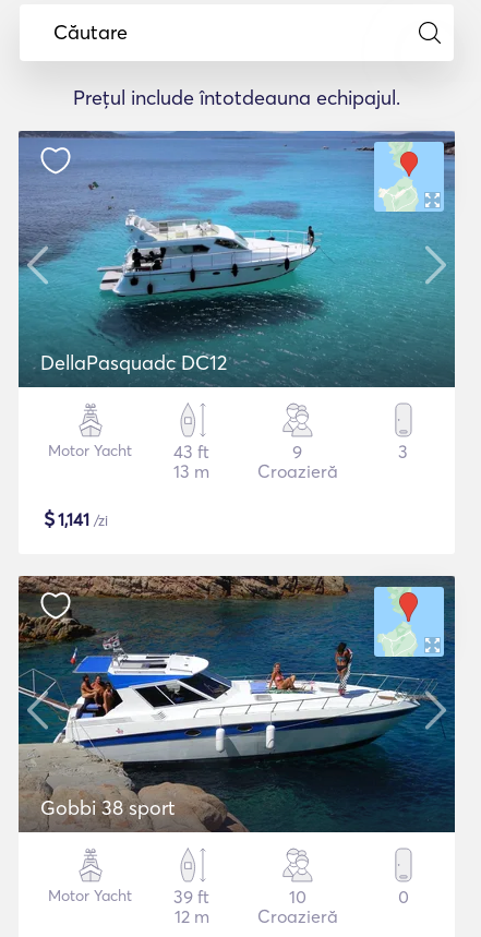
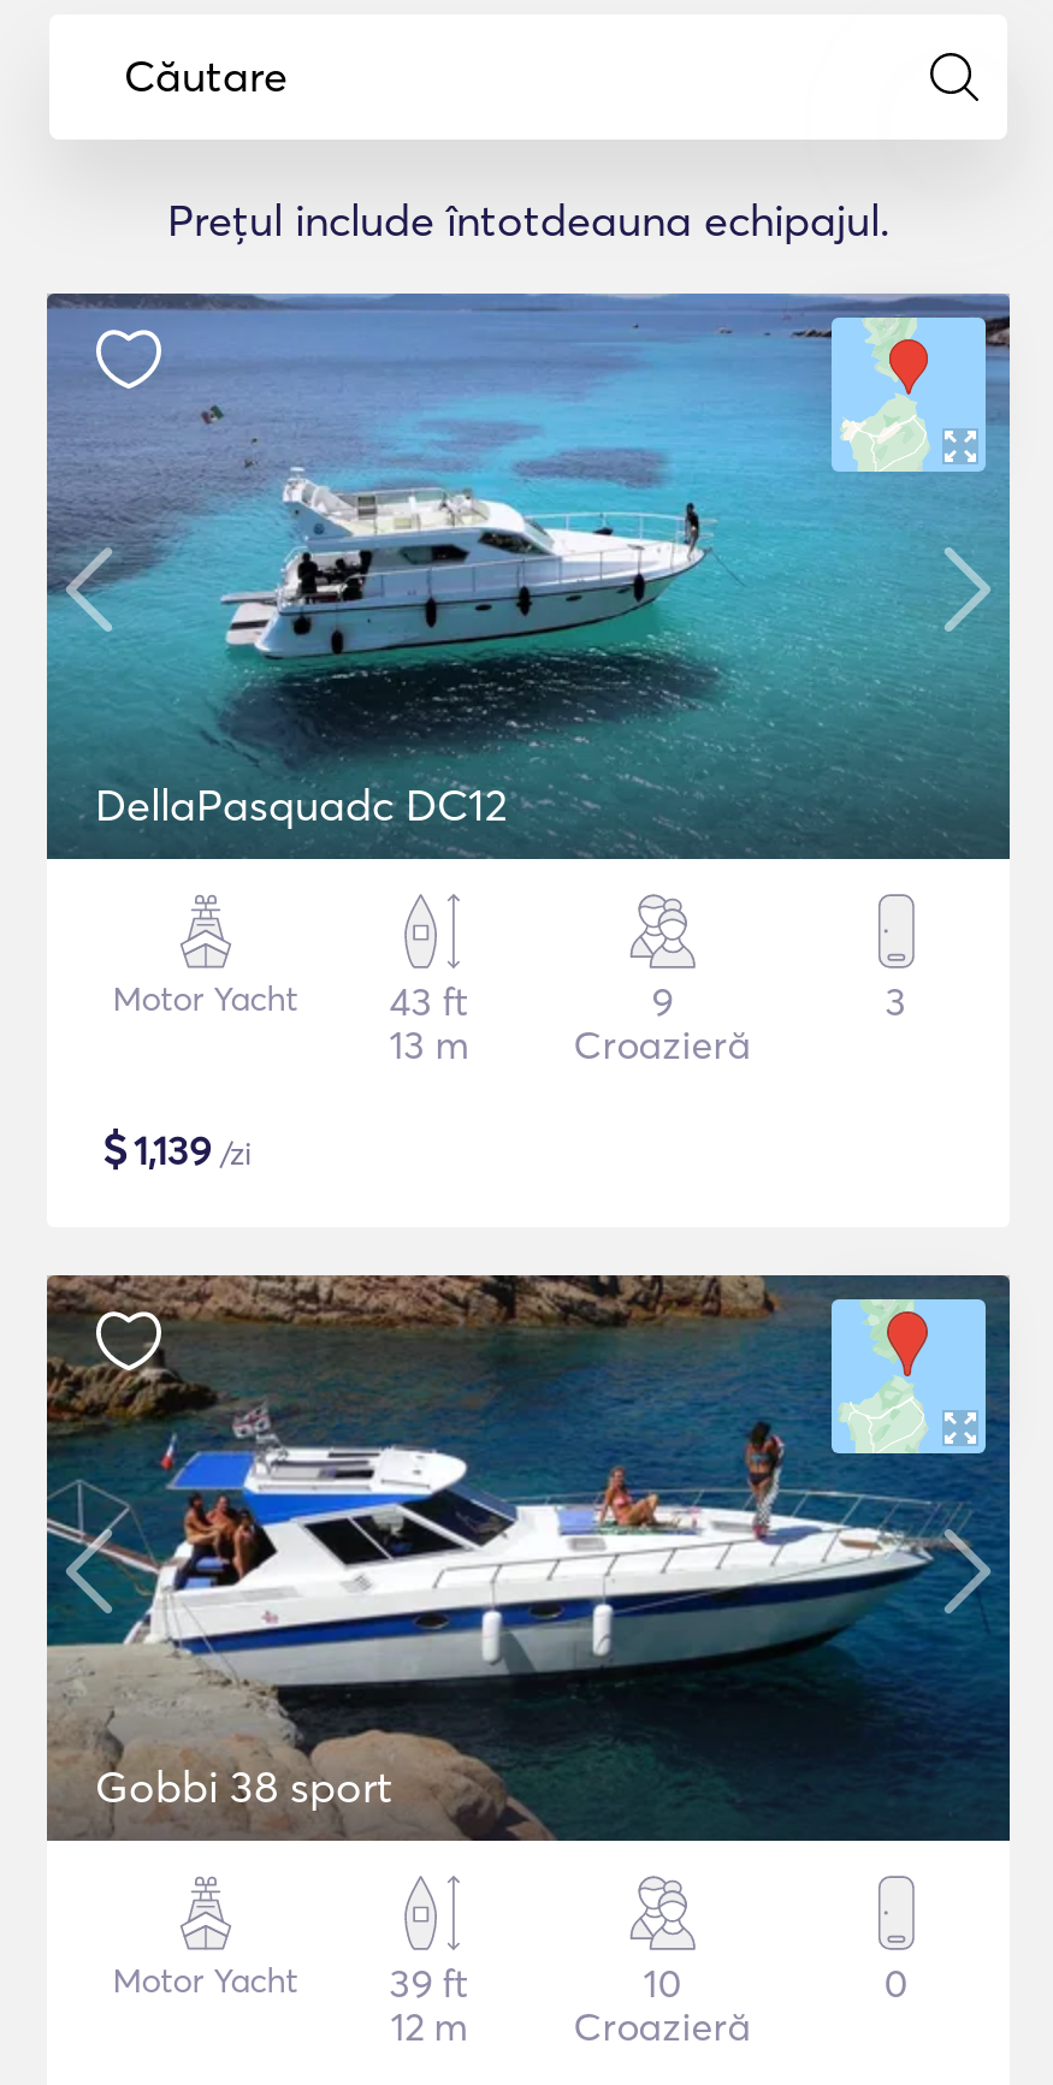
[44,506,108,531] $1,141 /zi -> [102,1121,252,1177] $1,139 /zi

